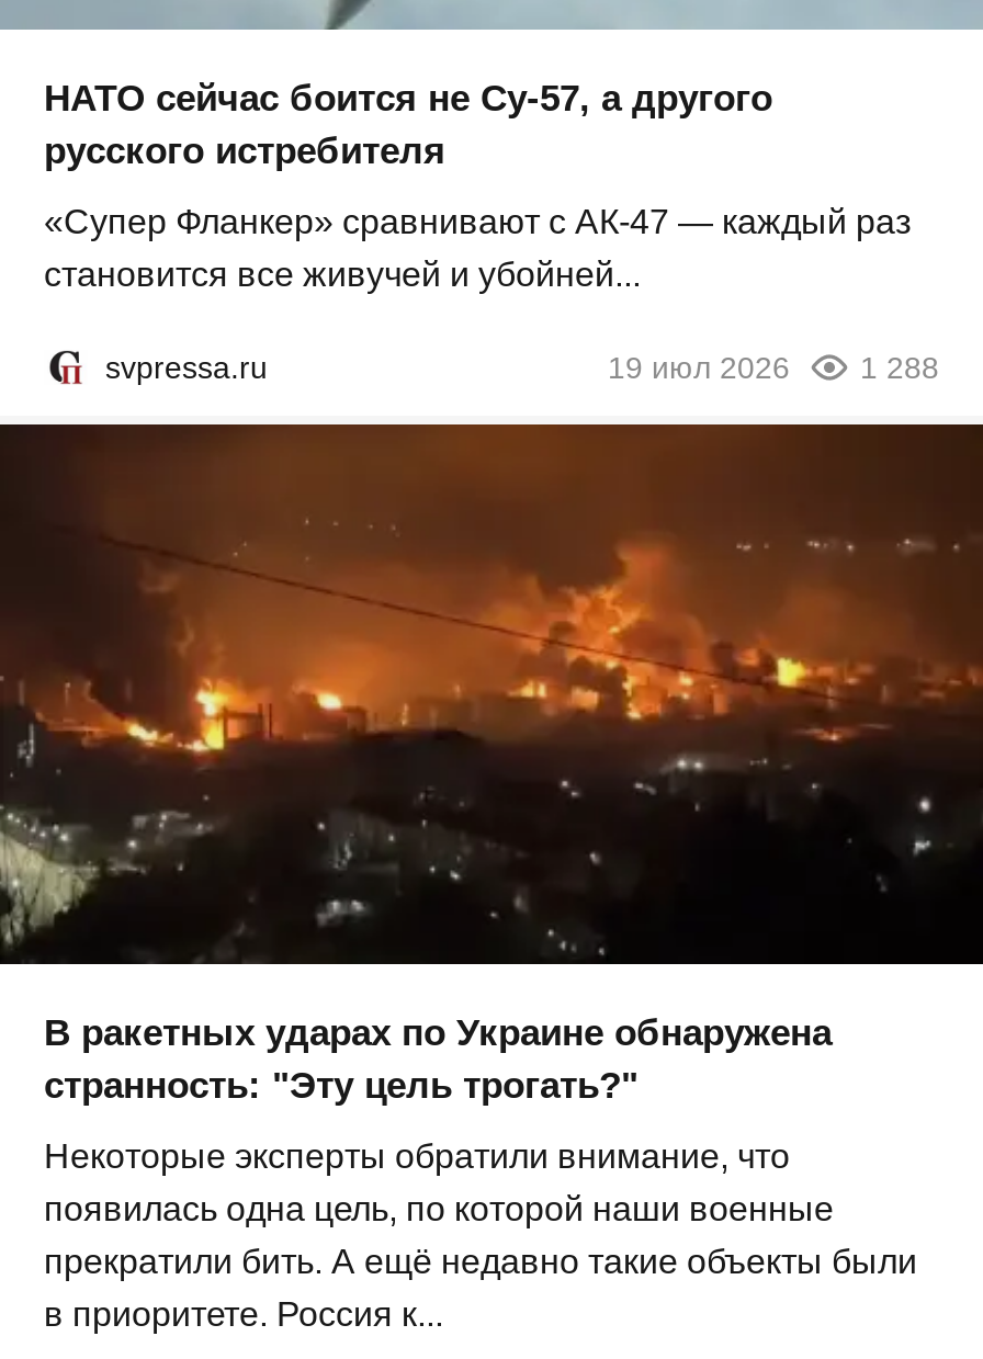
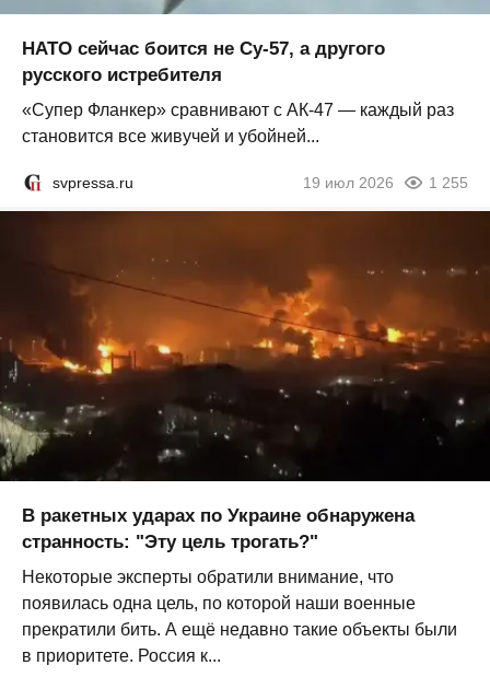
[608,349,939,385] 19 июл 2026 1 288 -> [303,174,468,192] 19 июл 2026 1 255

